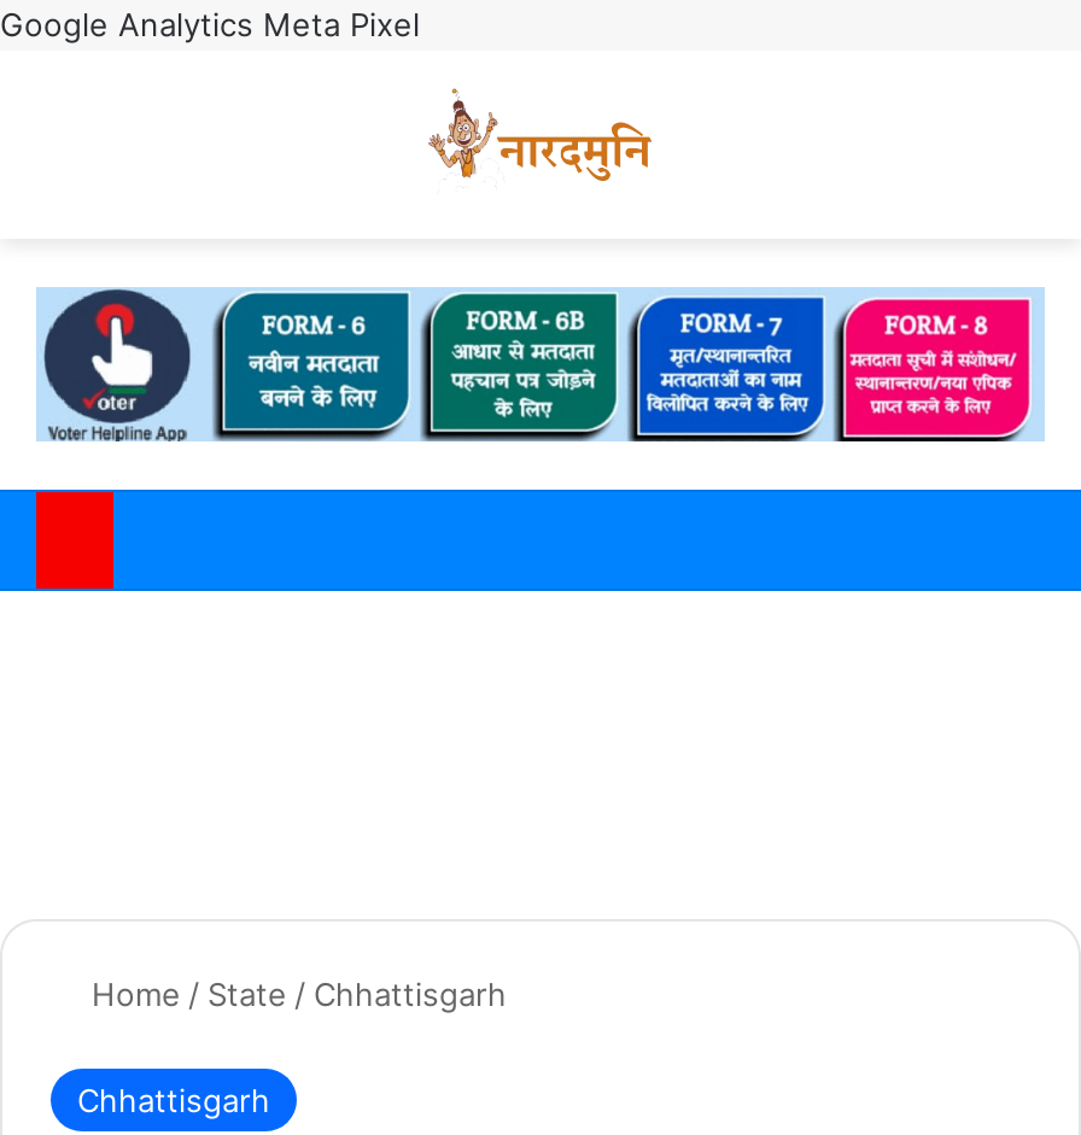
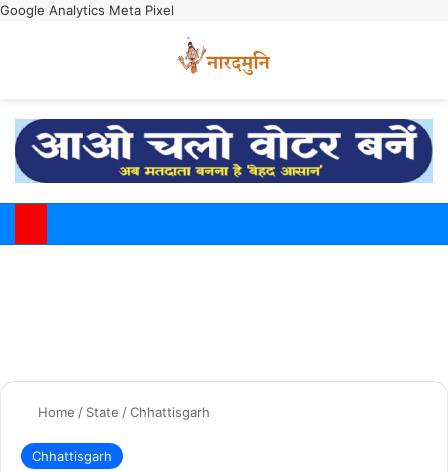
[36,287,1042,444] [image] -> [14,118,433,184] [image]

